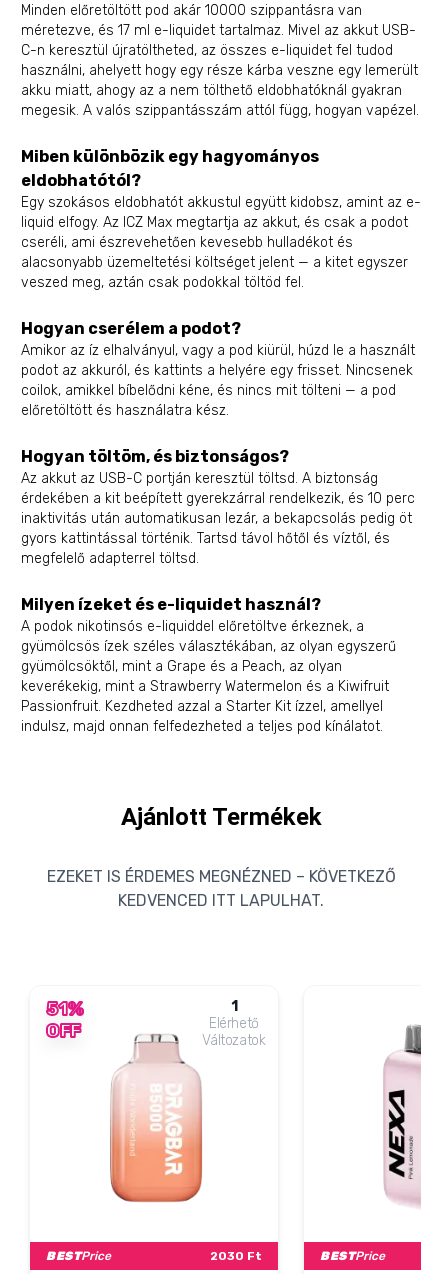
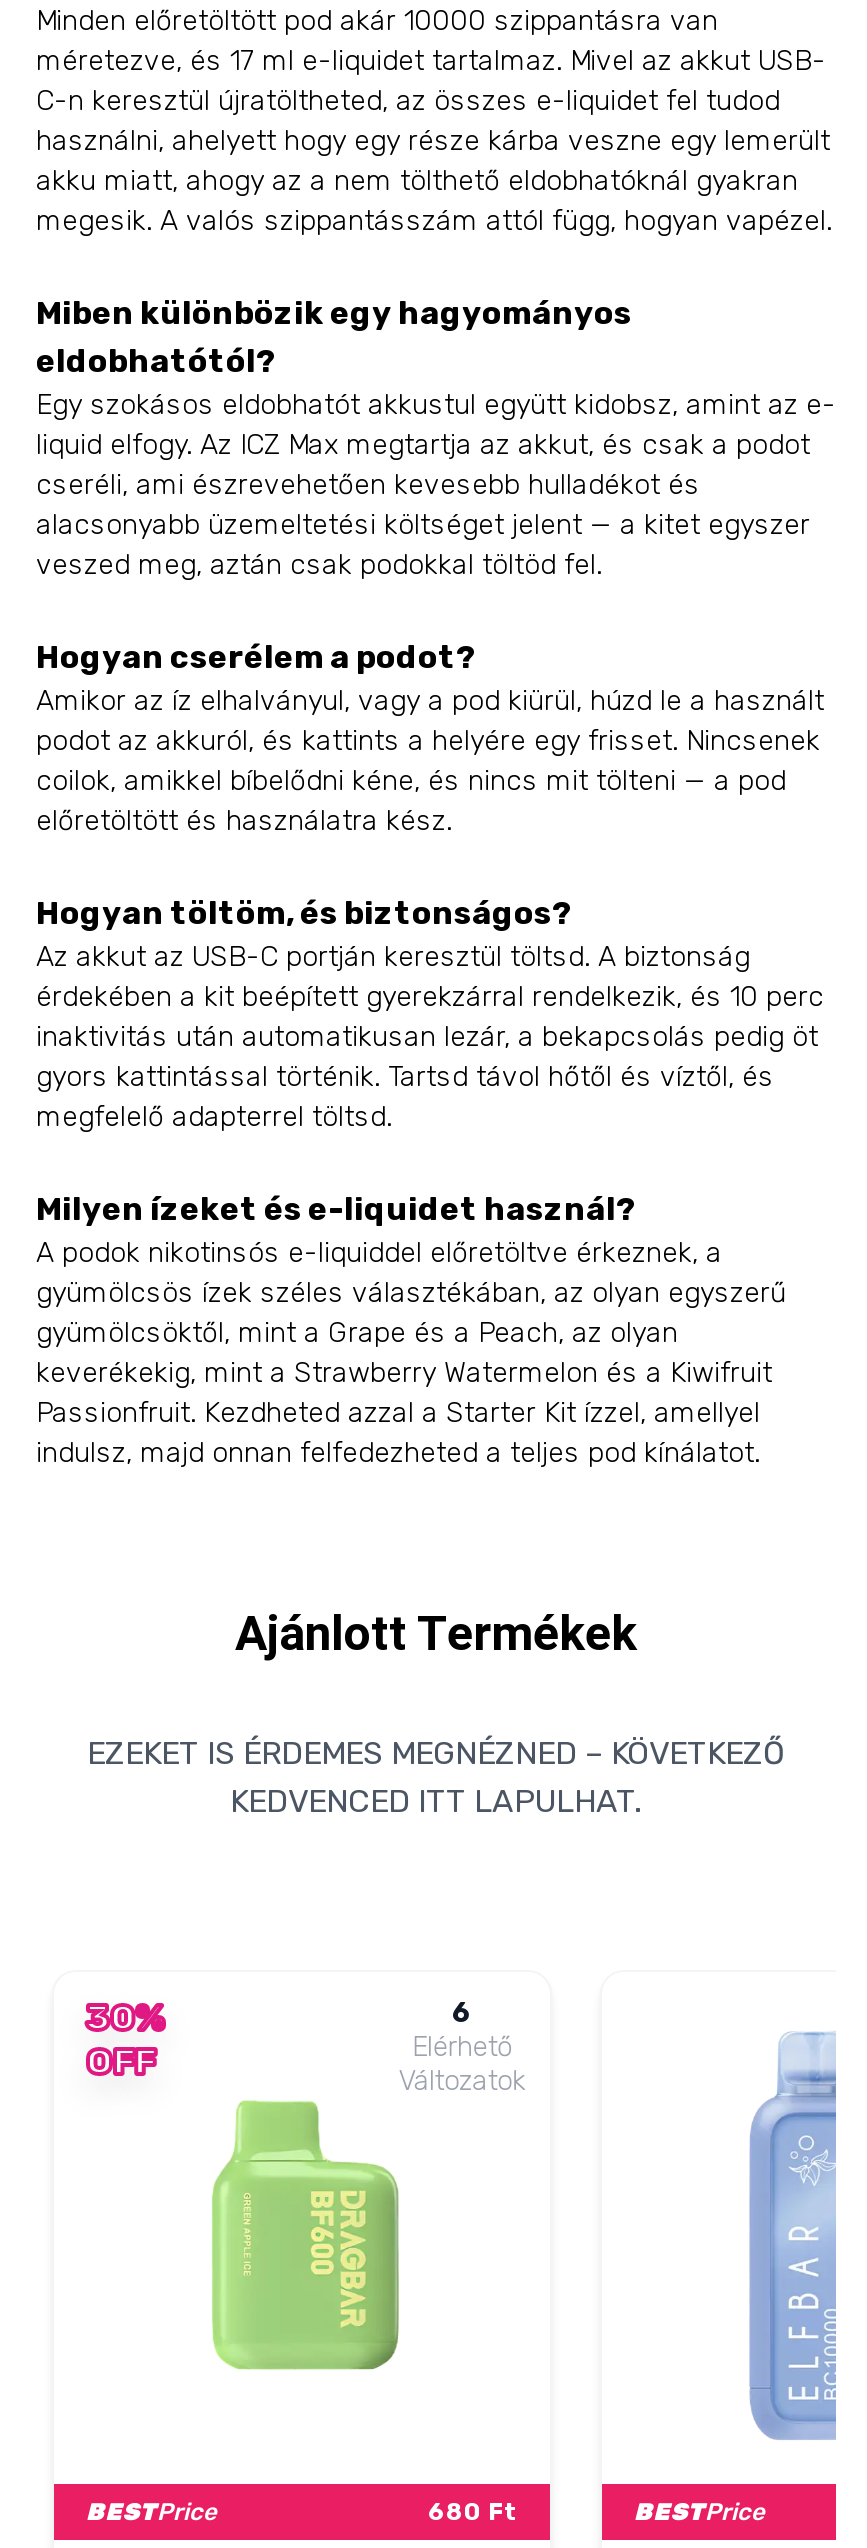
[46,998,84,1020] 51% -> [86,1996,168,2040] 30%
[230,998,237,1015] 1 -> [452,1996,472,2030] 6
[378,1016,422,1220] [image] -> [748,2030,838,2442] [image]
[109,1033,203,1203] [image] -> [212,2068,400,2404] [image]
[210,1249,262,1263] 2030 Ft -> [428,2498,518,2526] 680 Ft

